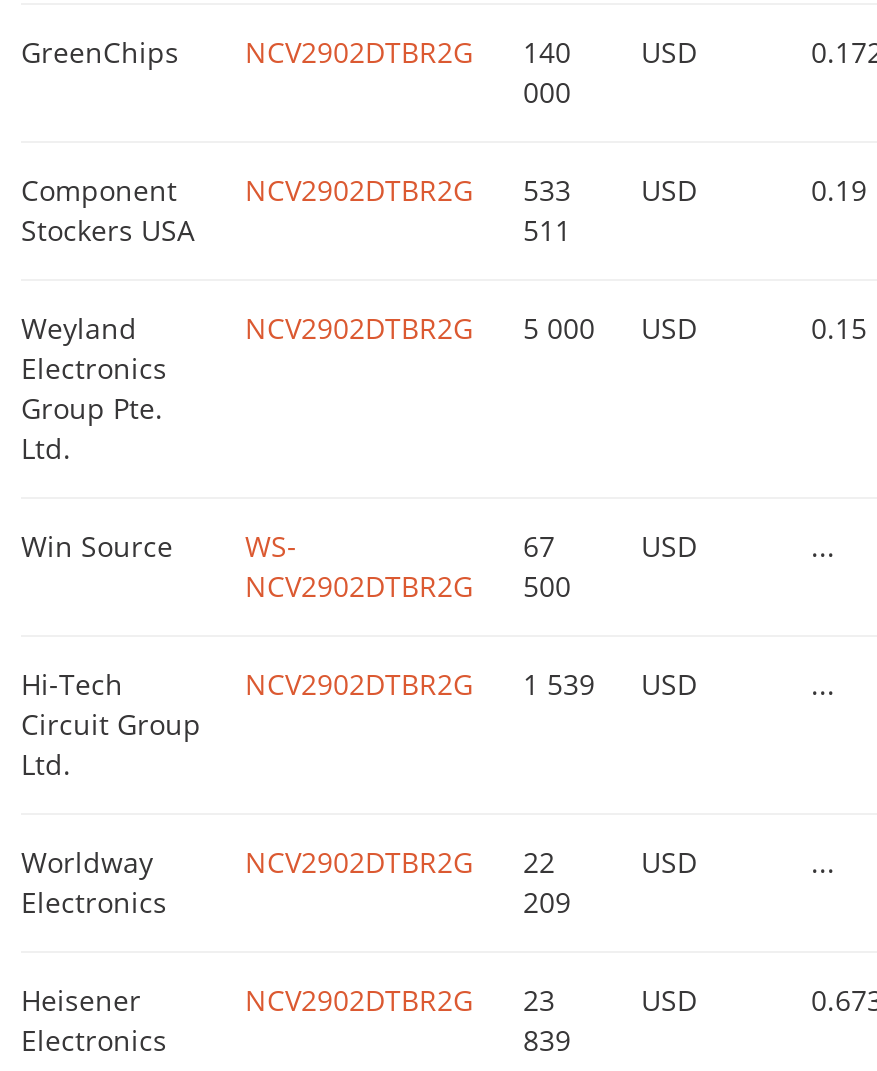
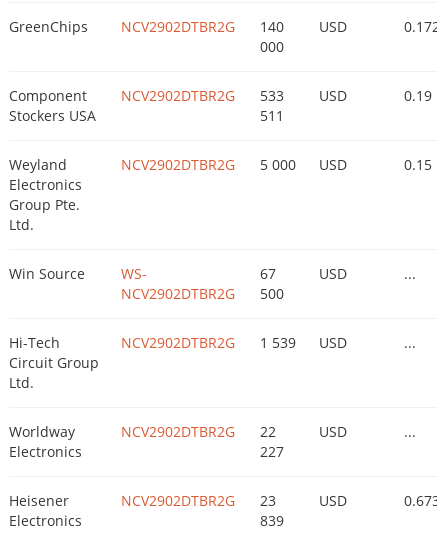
[523,882,571,920] 209 -> [260,441,284,460] 227

